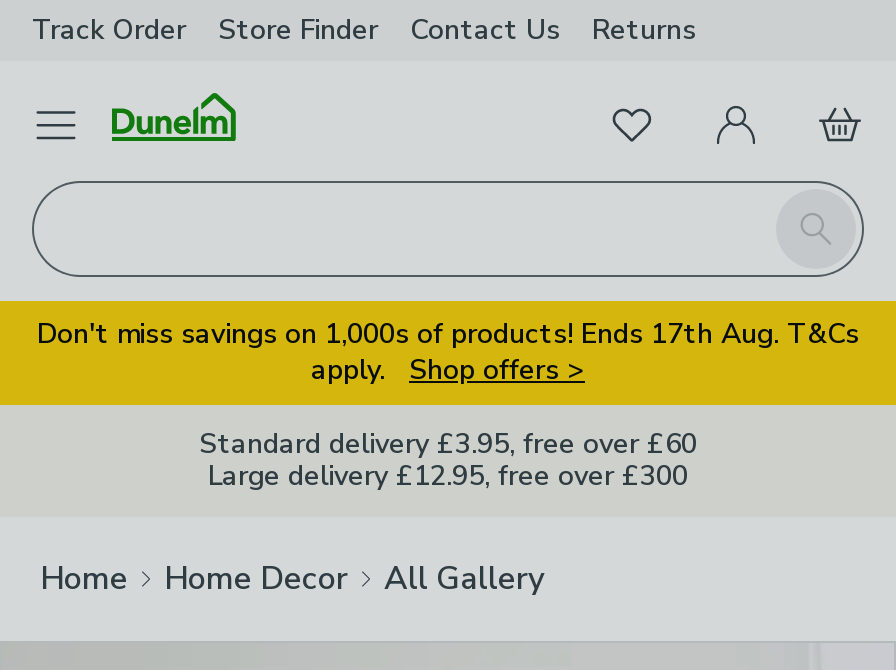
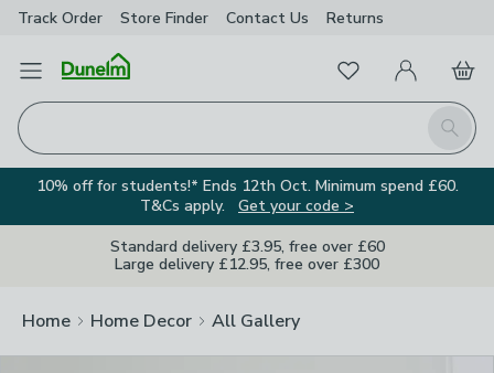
[37,315,859,389] Don't miss savings on 1,000s of products! Ends 17th Aug. T&Cs | apply. Shop offers > -> [36,175,458,216] 10% off for students!* Ends 12th Oct. Minimum spend £60. | T&Cs apply. Get your code >

